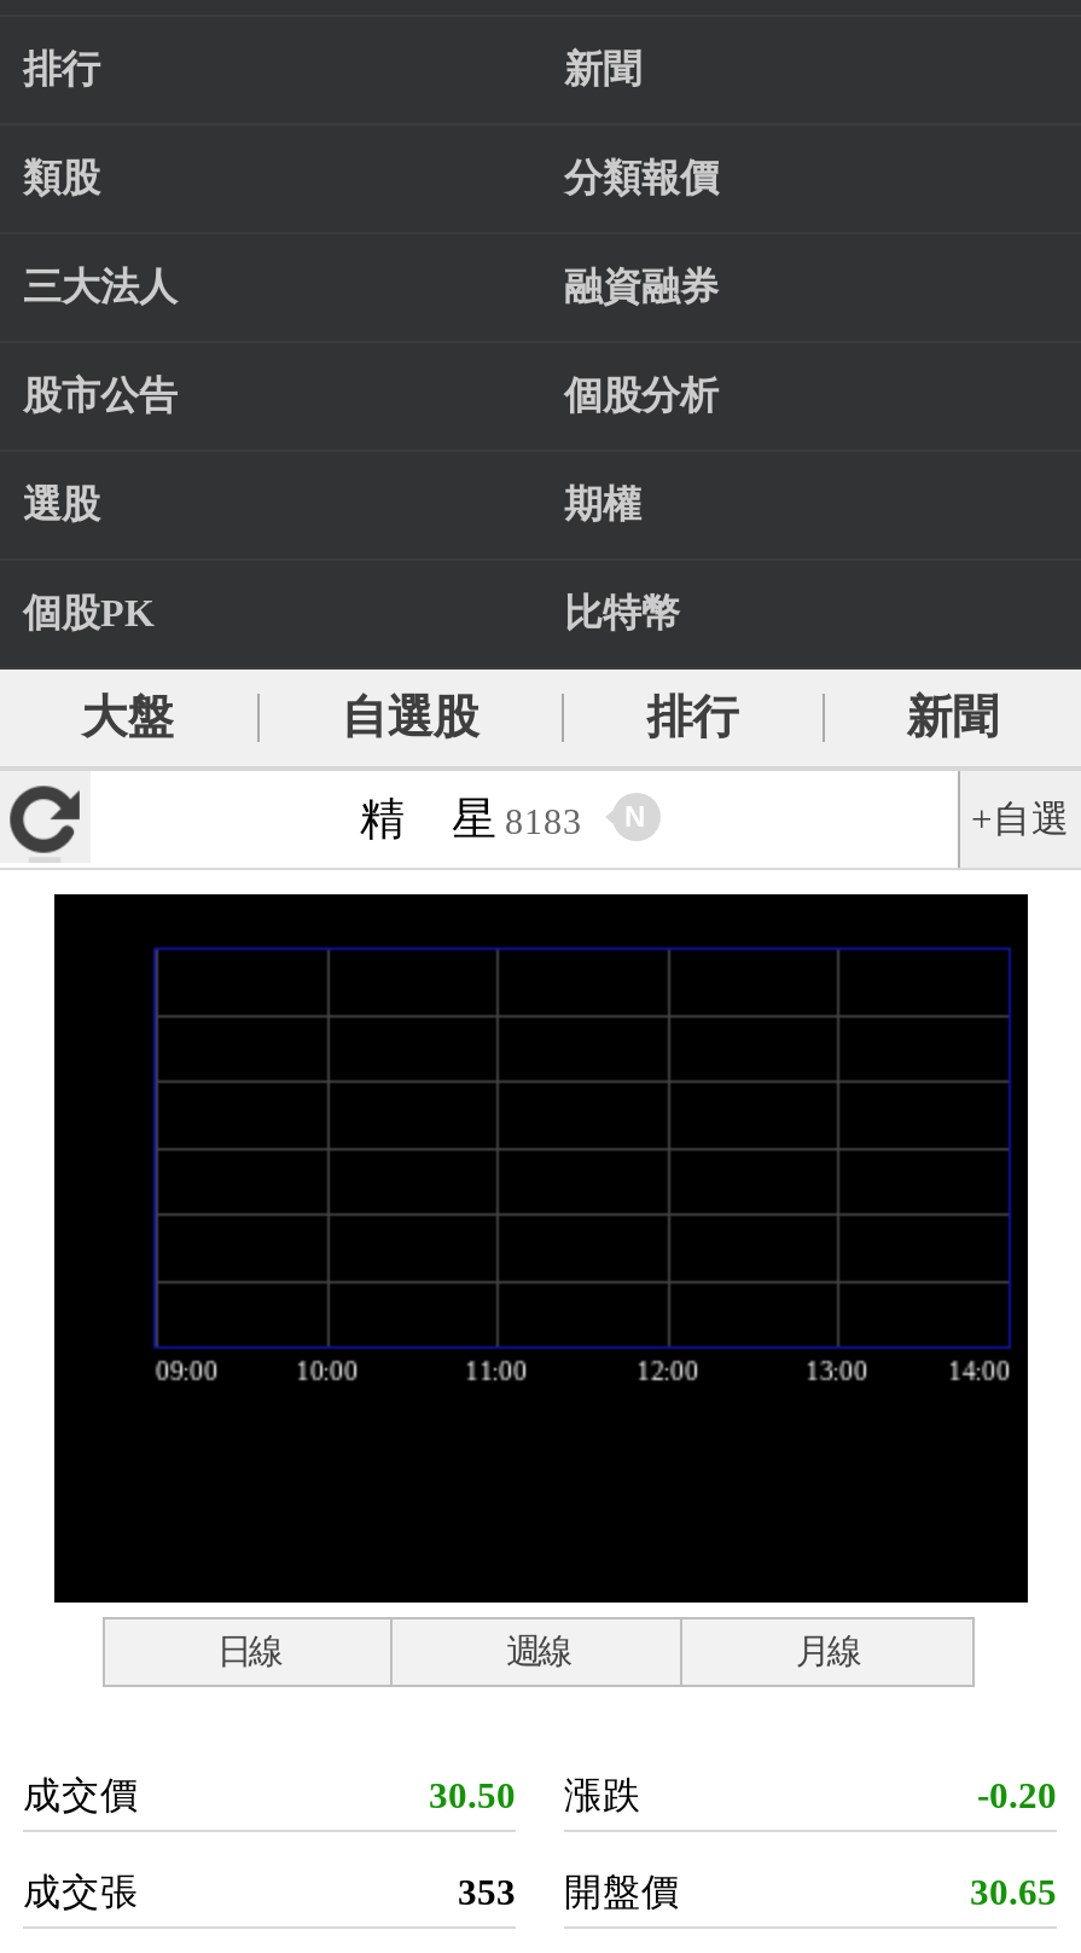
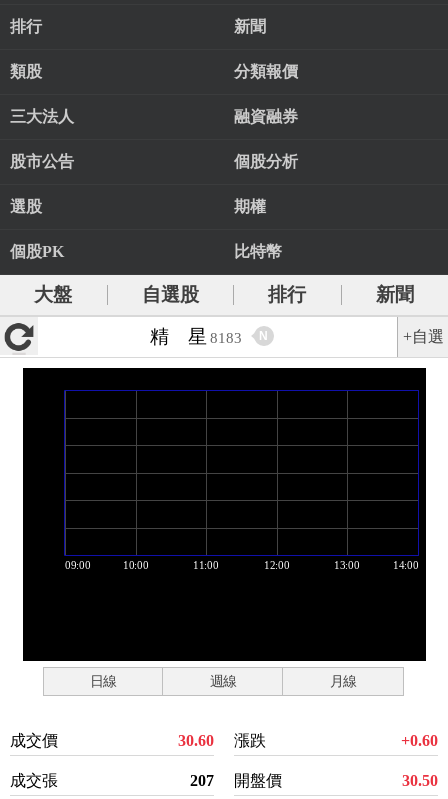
[429,1774,641,1815] 30.50 漲跌 -> [178,732,266,749] 30.60 漲跌
[977,1774,1057,1815] -0.20 -> [401,732,438,749] +0.60
[458,1871,680,1912] 353 開盤價 -> [190,772,282,789] 207 開盤價
[970,1871,1057,1912] 30.65 -> [402,772,438,789] 30.50

